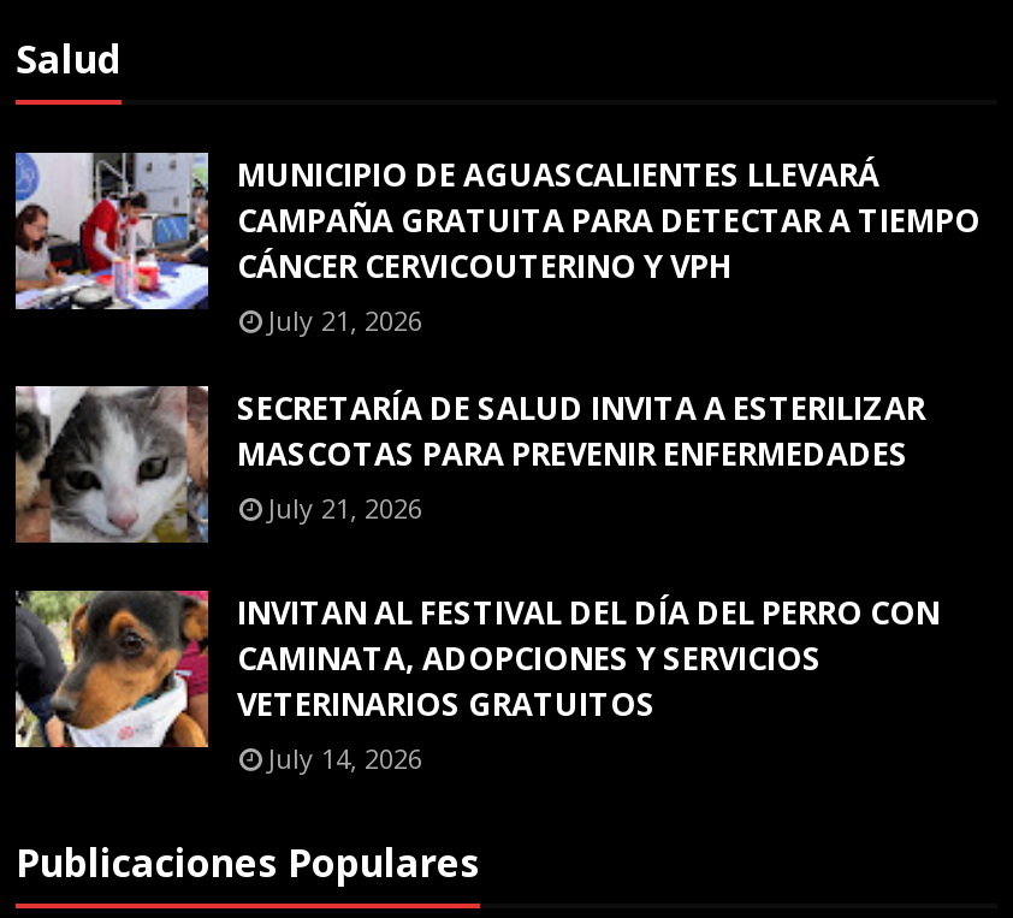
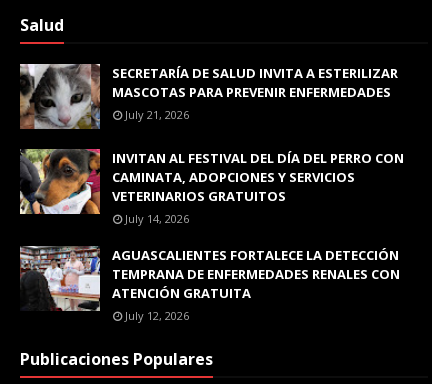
[13,150,981,339] [image] | MUNICIPIO DE AGUASCALIENTES LLEVARÁ | CAMPAÑA GRATUITA PARA DETECTAR A TIEMPO | CÁNCER CERVICOUTERINO Y VPH | July 21, 2026 -> none
moved [13,381,940,777] -> [19,62,404,226]: [image] | SECRETARÍA DE SALUD INVITA A ESTERILIZAR | MASCOTAS PARA PREVENIR ENFERMEDADES | July 21, 2026 | INVITAN AL FESTIVAL DEL DÍA DEL PERRO CON | CAMINATA, ADOPCIONES Y SERVICIOS | VETERINARIOS GRATUITOS | July 14, 2026
none -> [20,245,400,323] [image] | AGUASCALIENTES FORTALECE LA DETECCIÓN | TEMPRANA DE ENFERMEDADES RENALES CON | ATENCIÓN GRATUITA | July 12, 2026

